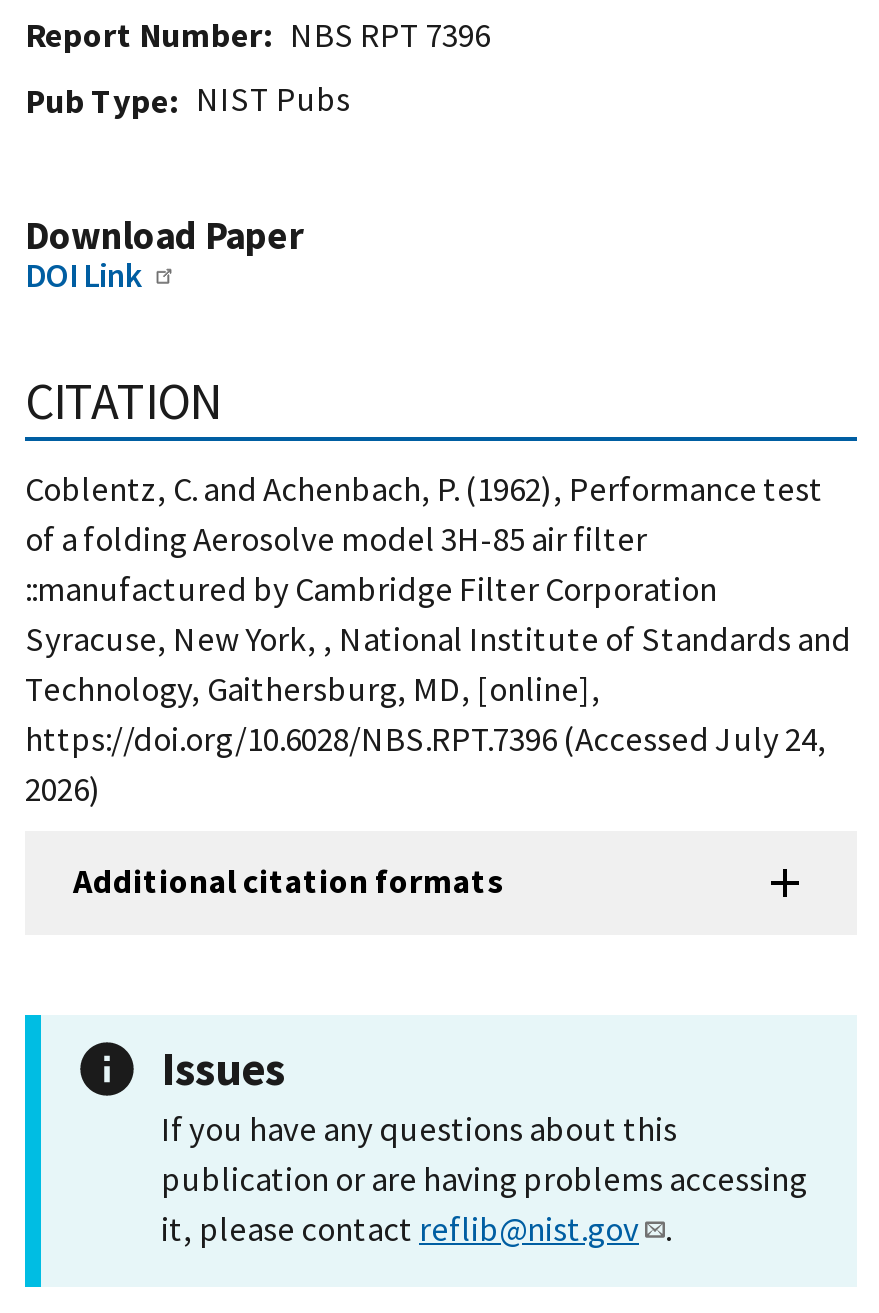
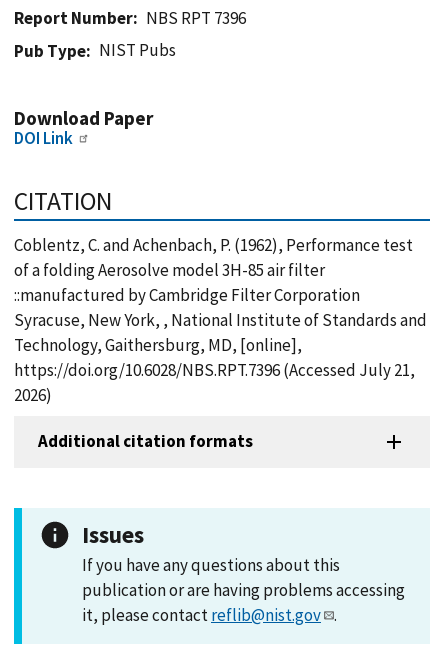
[25,717,827,761] https://doi.org/10.6028/NBS.RPT.7396 (Accessed July 24, -> [14,359,415,381] https://doi.org/10.6028/NBS.RPT.7396 (Accessed July 21,

